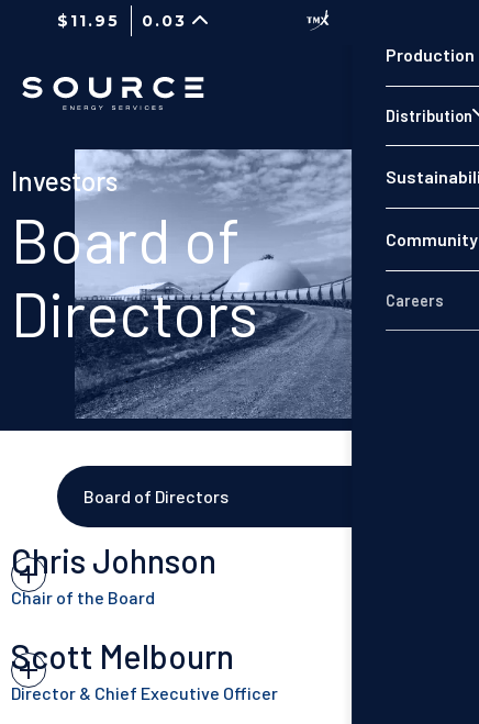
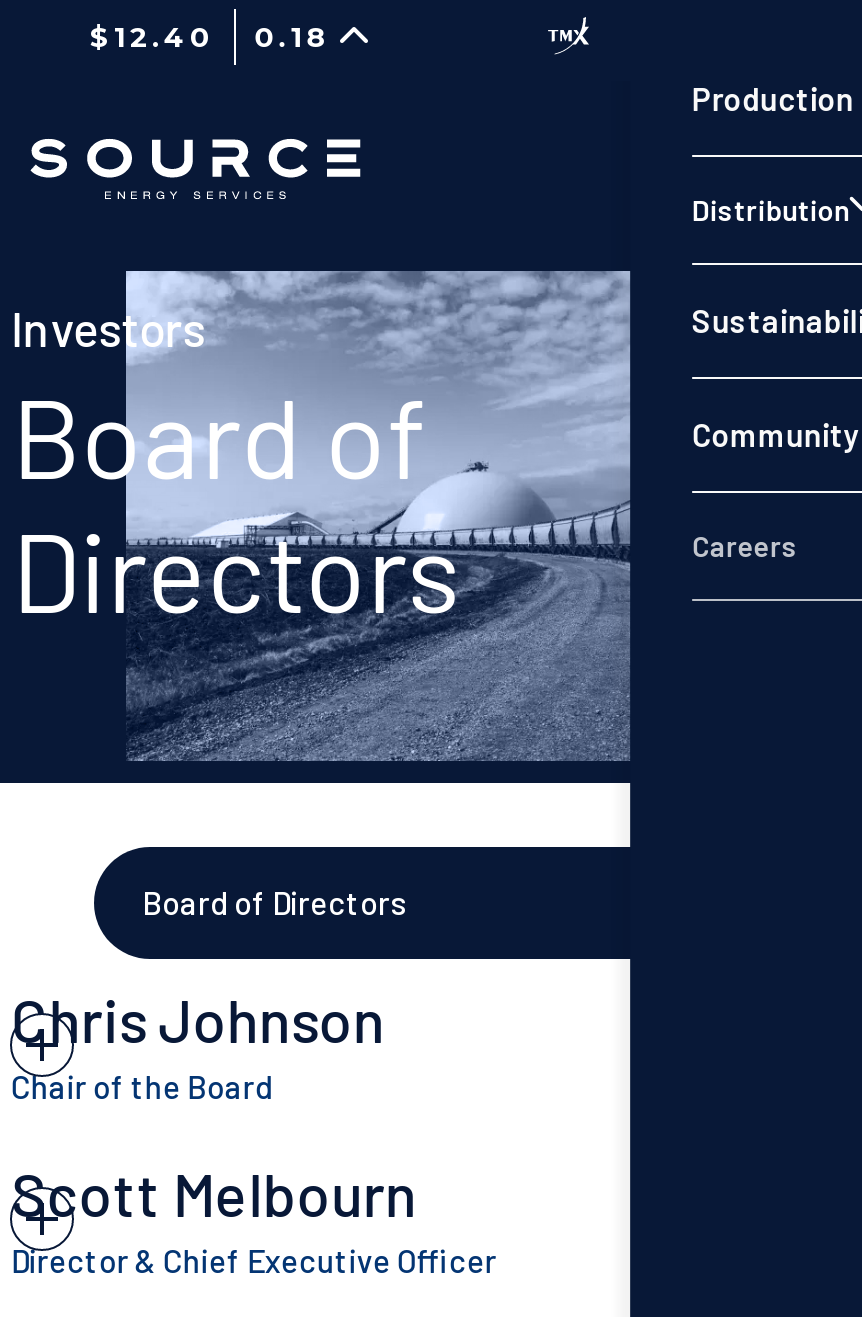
[57,11,120,31] $11.95 -> [90,19,214,55] $12.40
[142,11,187,31] 0.03 -> [254,19,330,55] 0.18

